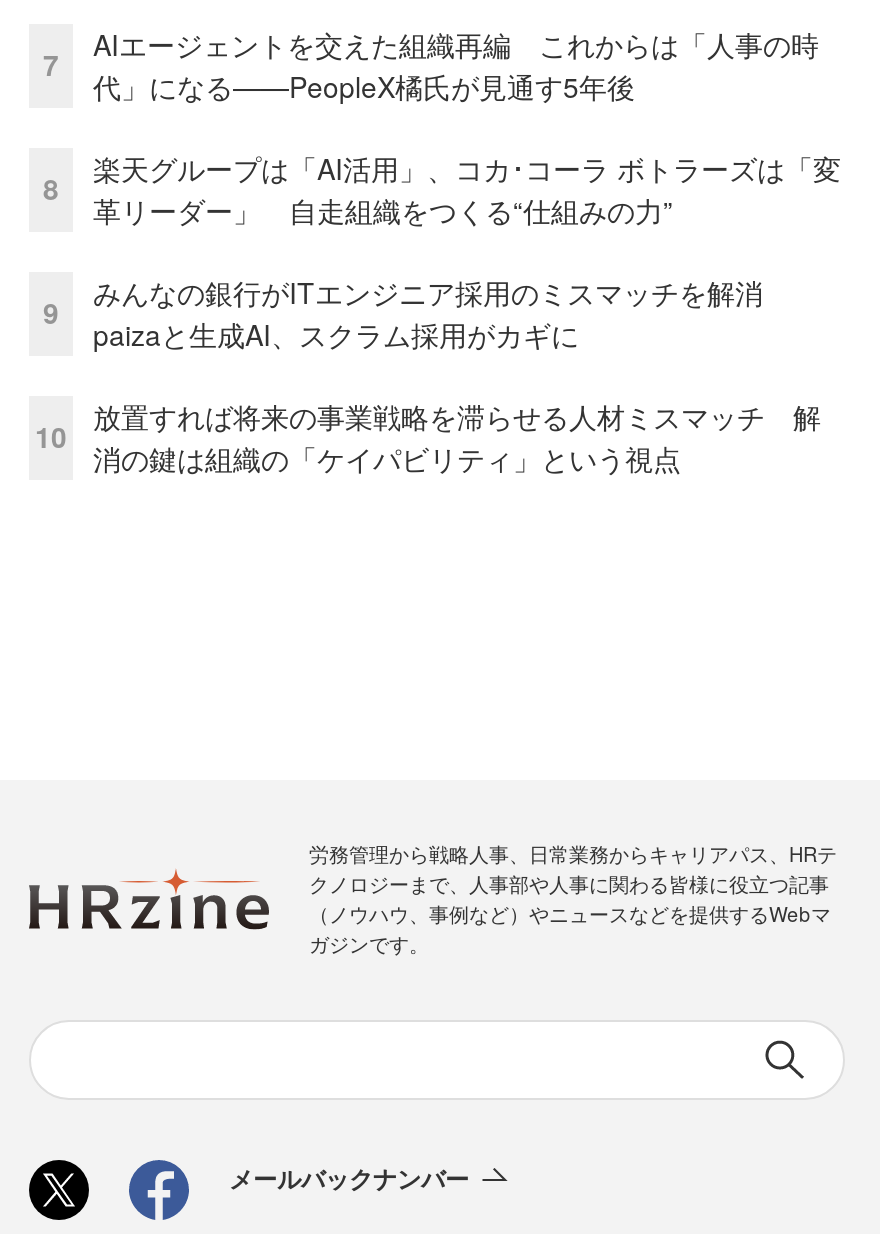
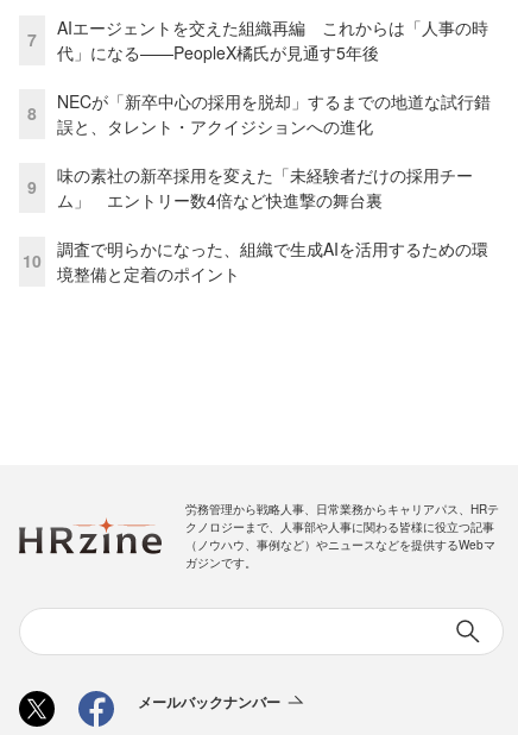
[93,147,841,229] 楽天グループは「AI活用」、コカ･コーラ ボトラーズは「変 | 革リーダー」 自走組織をつくる“仕組みの力” -> [57,89,491,137] NECが「新卒中心の採用を脱却」するまでの地道な試行錯 | 誤と、タレント・アクイジションへの進化
[93,271,791,353] みんなの銀行がITエンジニア採用のミスマッチを解消 | paizaと生成AI、スクラム採用がカギに -> [57,162,473,211] 味の素社の新卒採用を変えた「未経験者だけの採用チー | ム」 エントリー数4倍など快進撃の舞台裏
[93,395,821,477] 放置すれば将来の事業戦略を滞らせる人材ミスマッチ 解 | 消の鍵は組織の「ケイパビリティ」という視点 -> [57,236,488,285] 調査で明らかになった、組織で生成AIを活用するための環 | 境整備と定着のポイント

